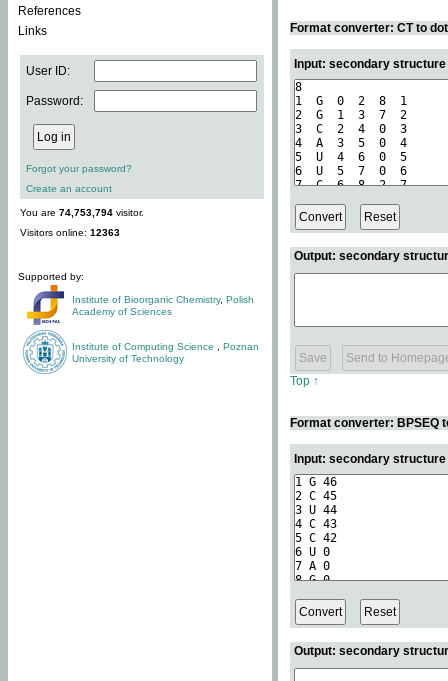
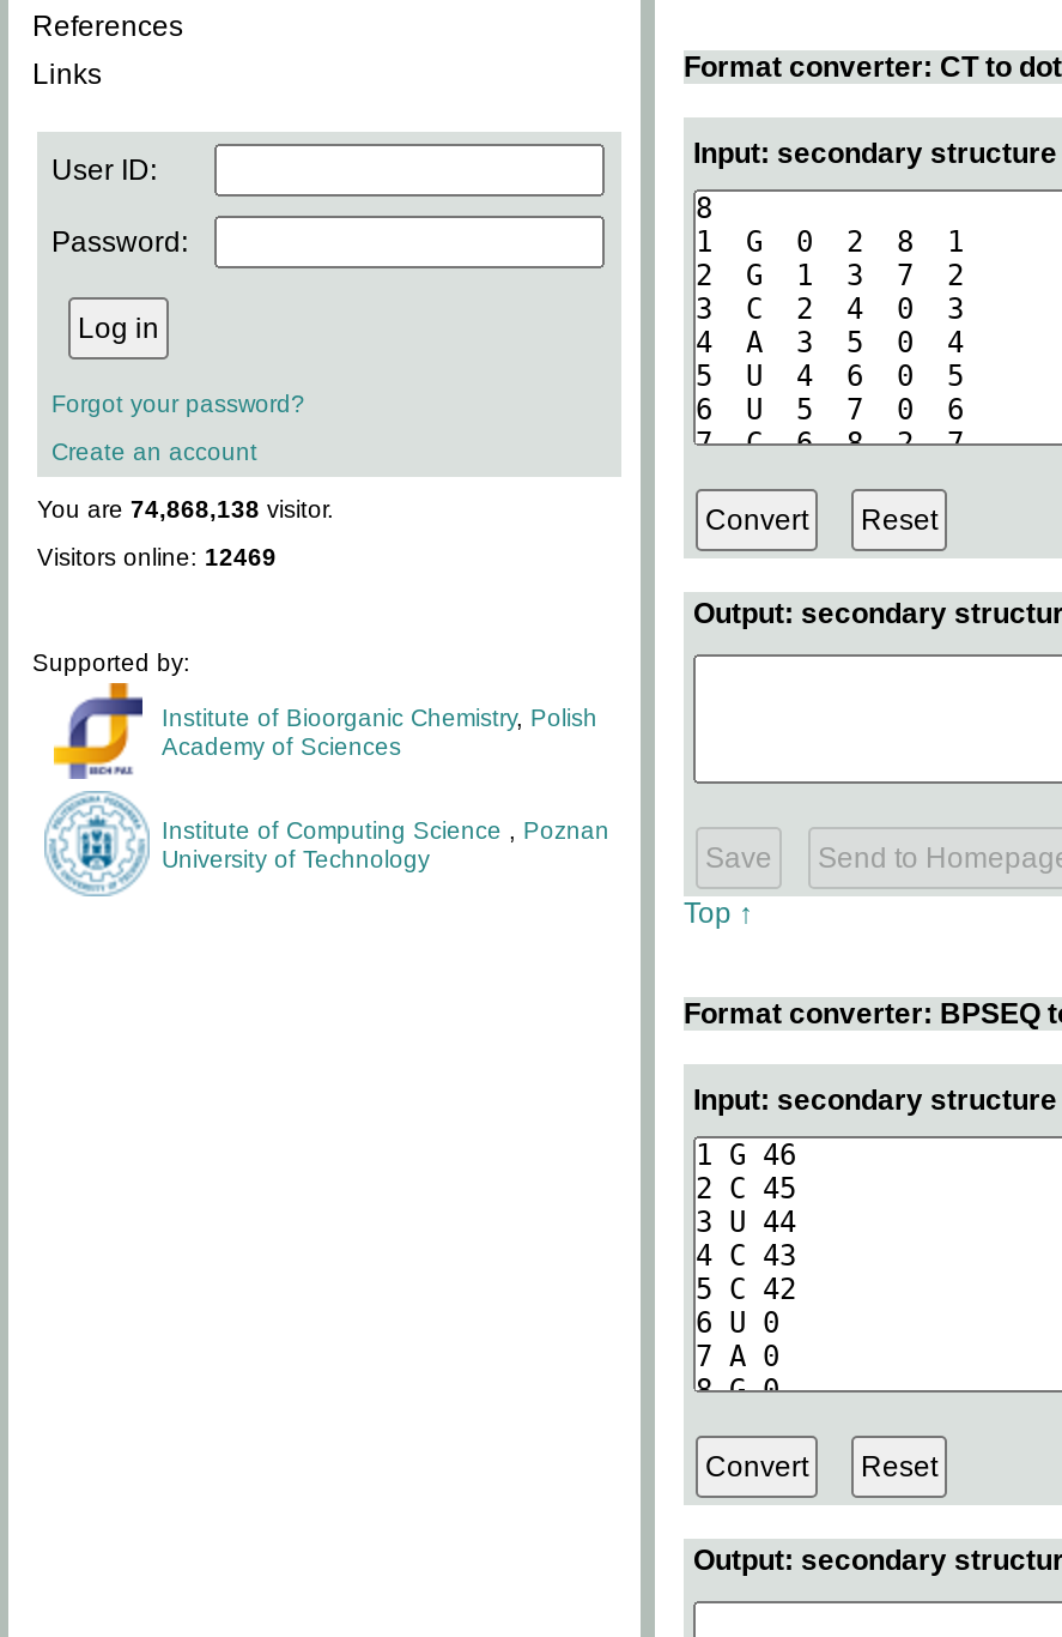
[20,207,144,218] You are 74,753,794 visitor. -> [37,496,334,522] You are 74,868,138 visitor.
[20,227,120,238] Visitors online: 12363 -> [37,544,277,570] Visitors online: 12469

